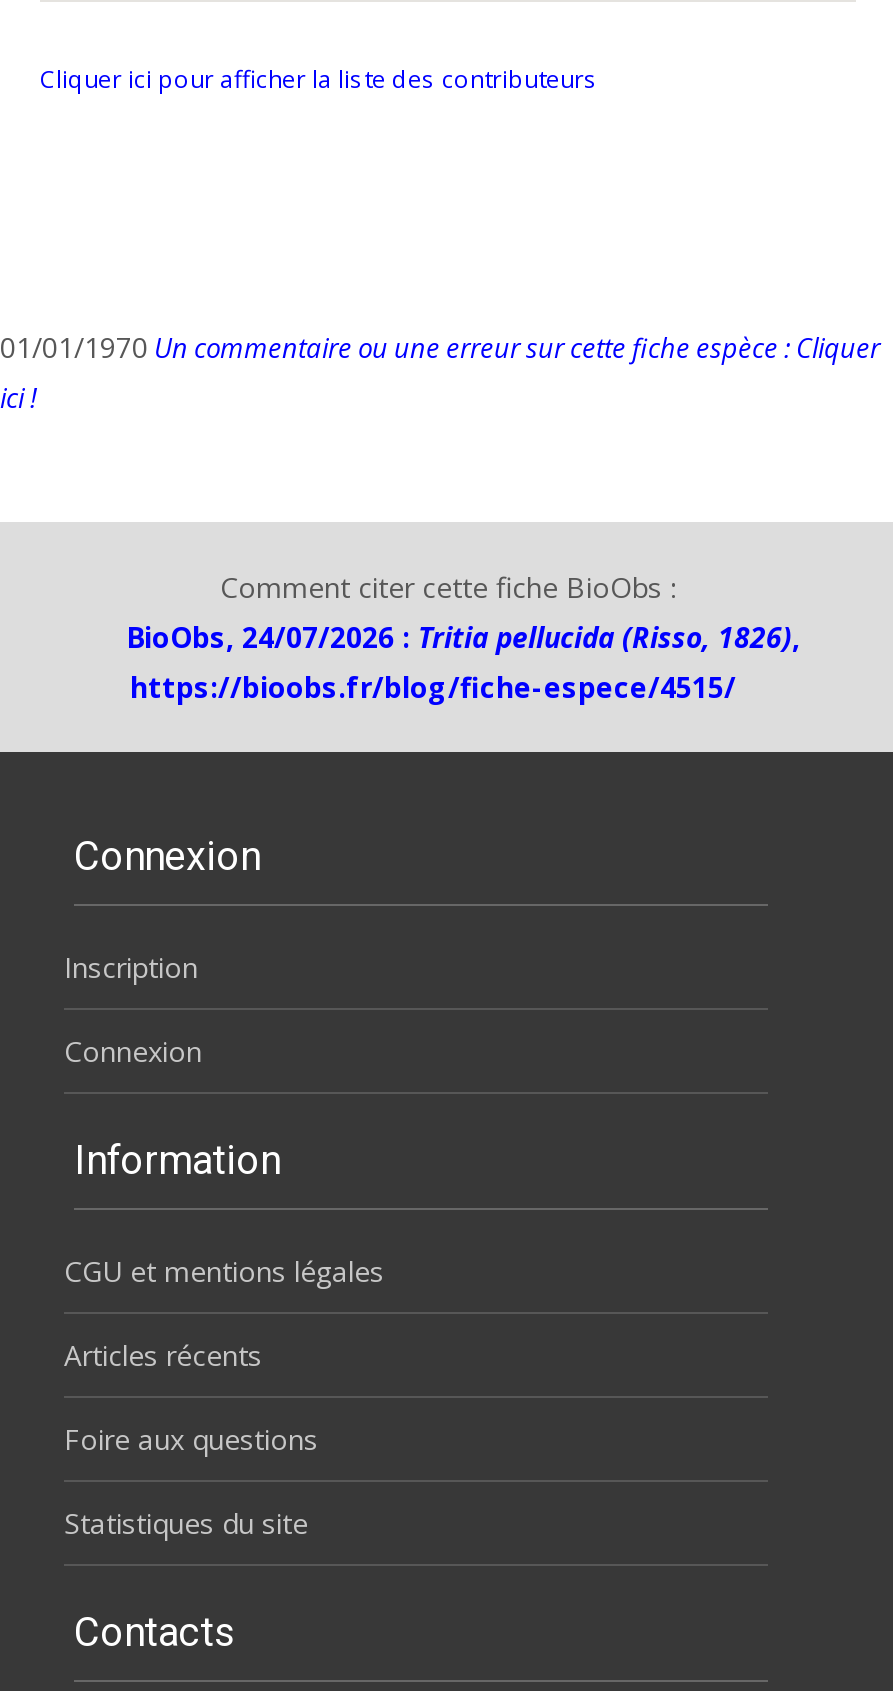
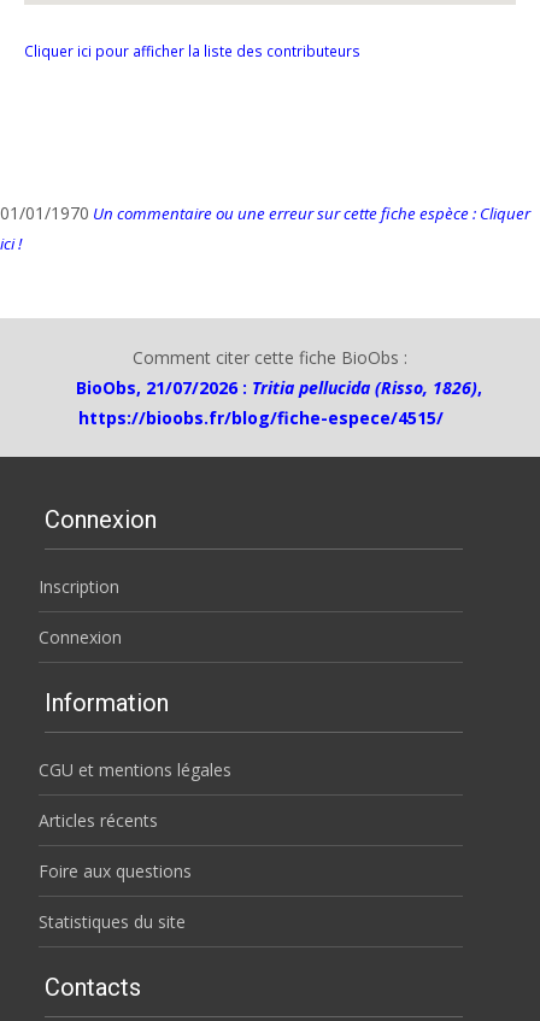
[126,617,800,655] BioObs, 24/07/2026 : Tritia pellucida (Risso, 1826), -> [76,375,482,398] BioObs, 21/07/2026 : Tritia pellucida (Risso, 1826),

